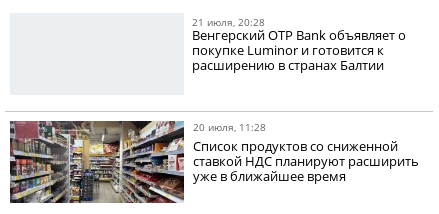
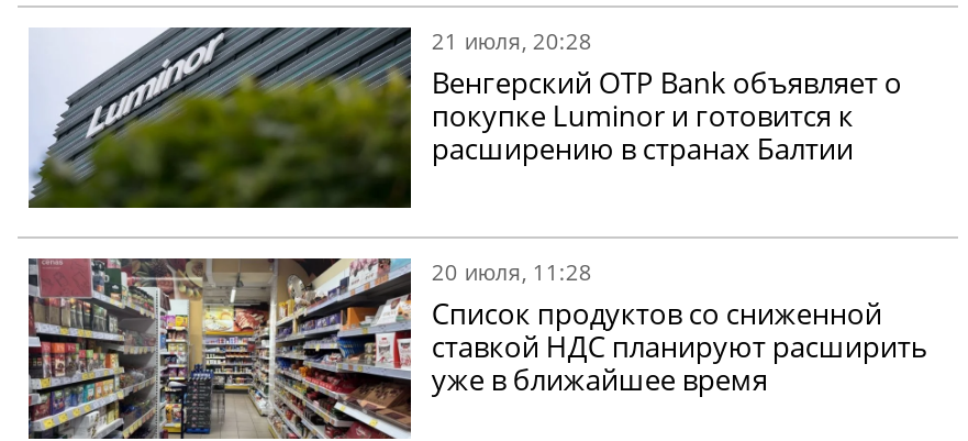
none -> [26,25,413,210] [image]

